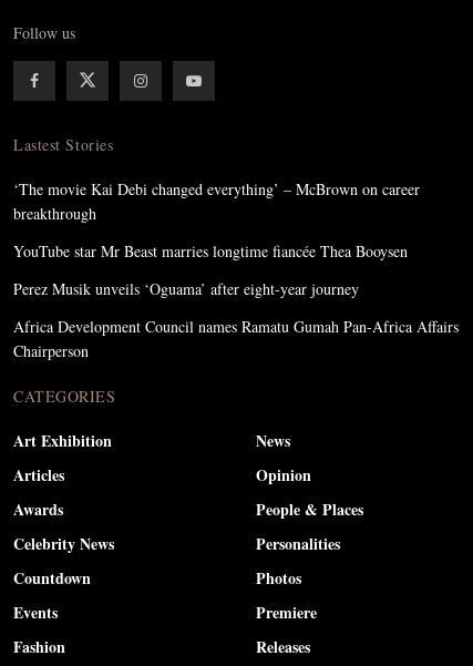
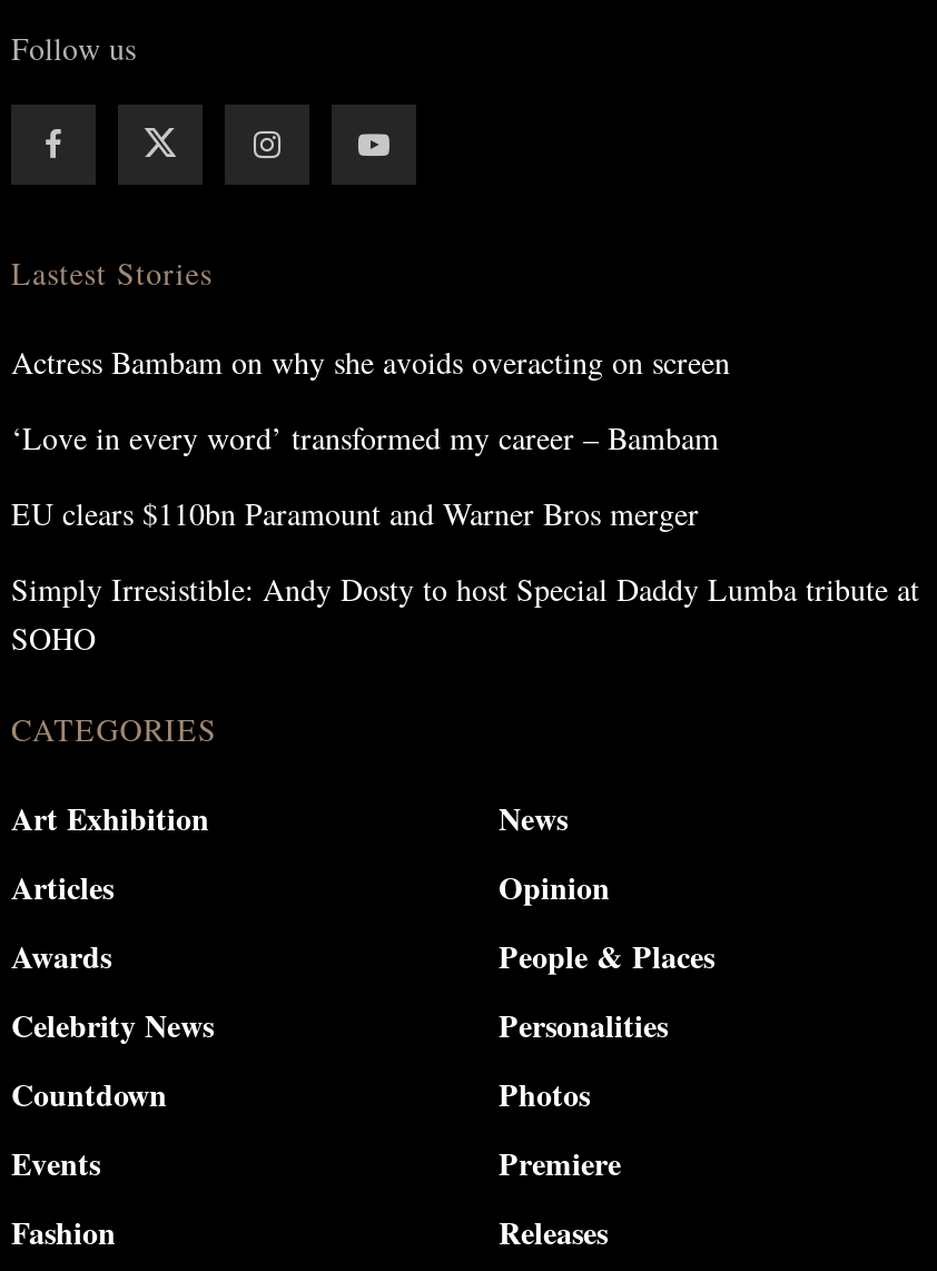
[13,178,420,224] ‘The movie Kai Debi changed everything’ – McBrown on career | breakthrough -> [11,340,730,382] Actress Bambam on why she avoids overacting on screen
[13,240,408,261] YouTube star Mr Beast marries longtime fiancée Thea Booysen -> [11,416,719,458] ‘Love in every word’ transformed my career – Bambam
[13,278,359,299] Perez Musik unveils ‘Oguama’ after eight-year journey -> [11,491,699,534] EU clears $110bn Paramount and Warner Bros merger
[13,316,459,361] Africa Development Council names Ramatu Gumah Pan-Africa Affairs | Chairperson -> [11,567,919,658] Simply Irresistible: Andy Dosty to host Special Daddy Lumba tribute at | SOHO

